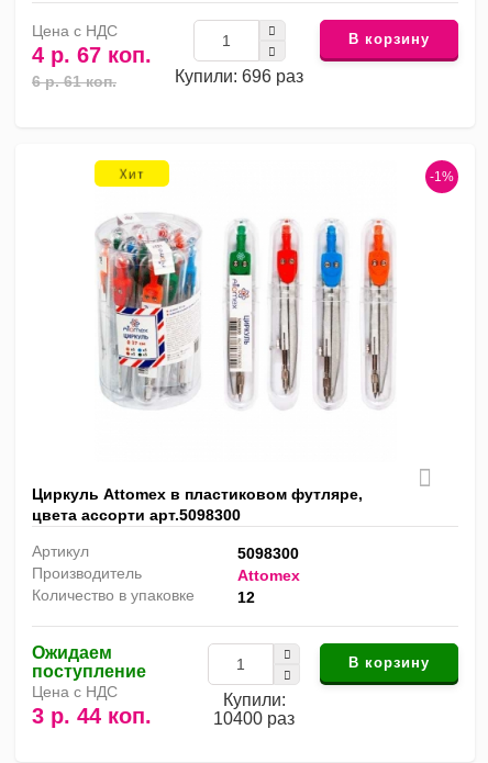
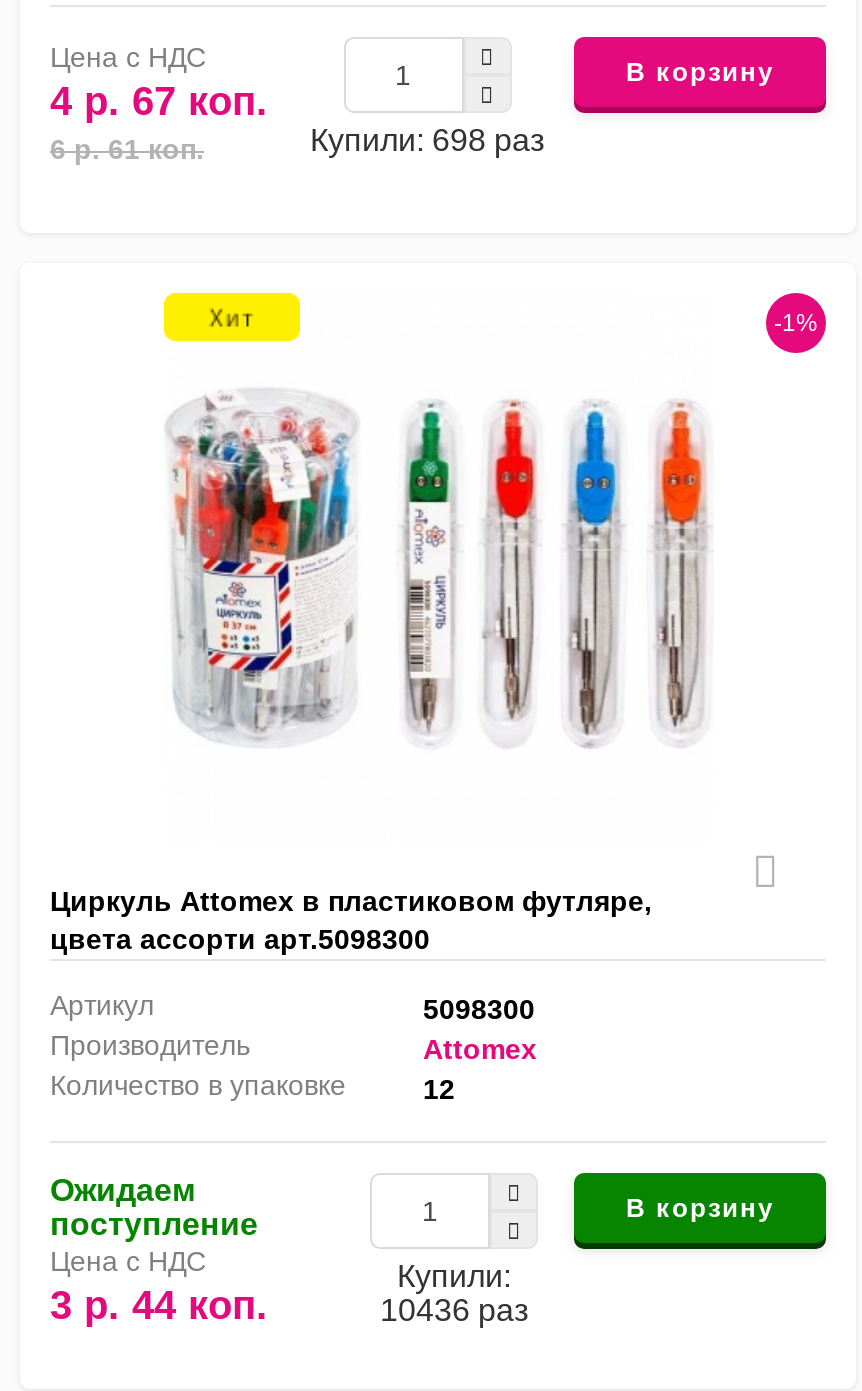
[175,67,303,86] Купили: 696 раз -> [310,124,544,158] Купили: 698 раз
[213,710,295,728] 10400 раз -> [380,1294,528,1328] 10436 раз

